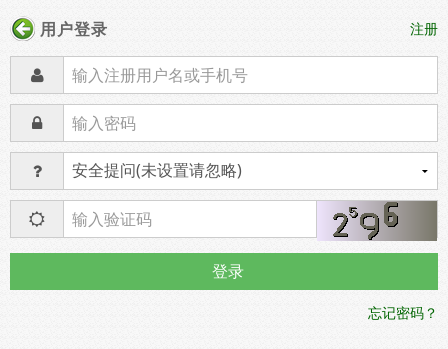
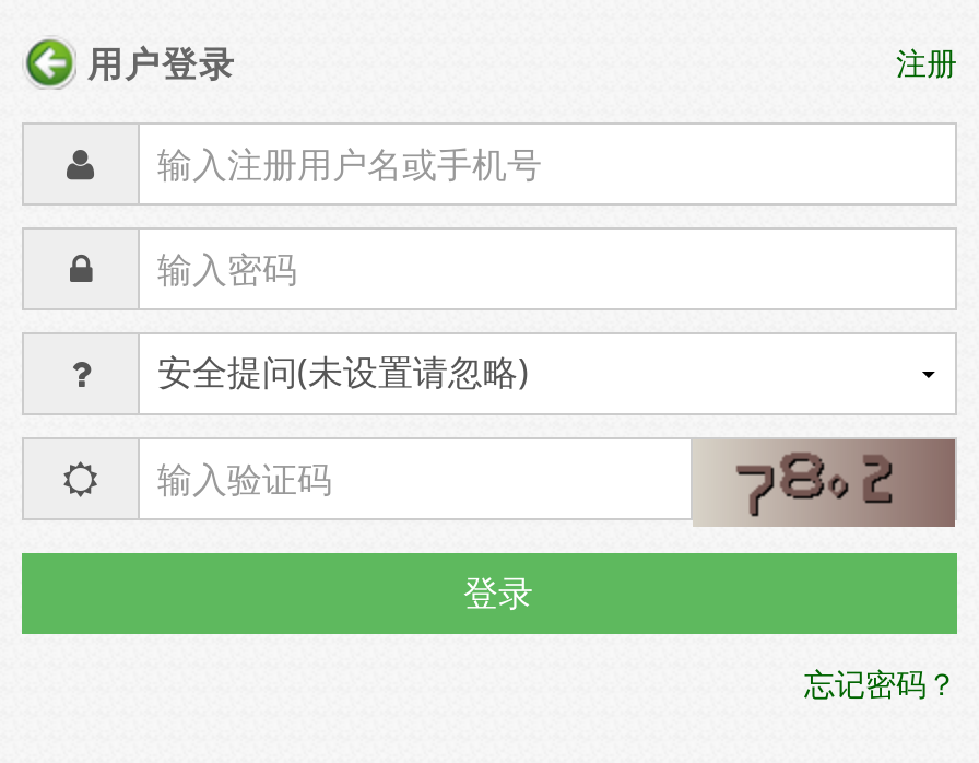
[317,201,409,241] [image] -> [693,439,896,527] [image]

